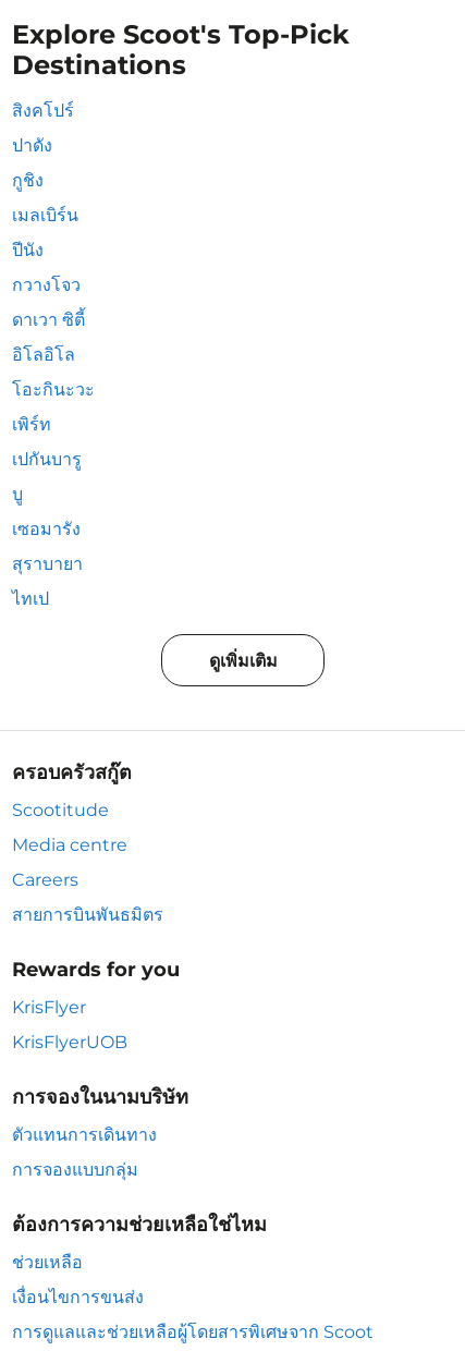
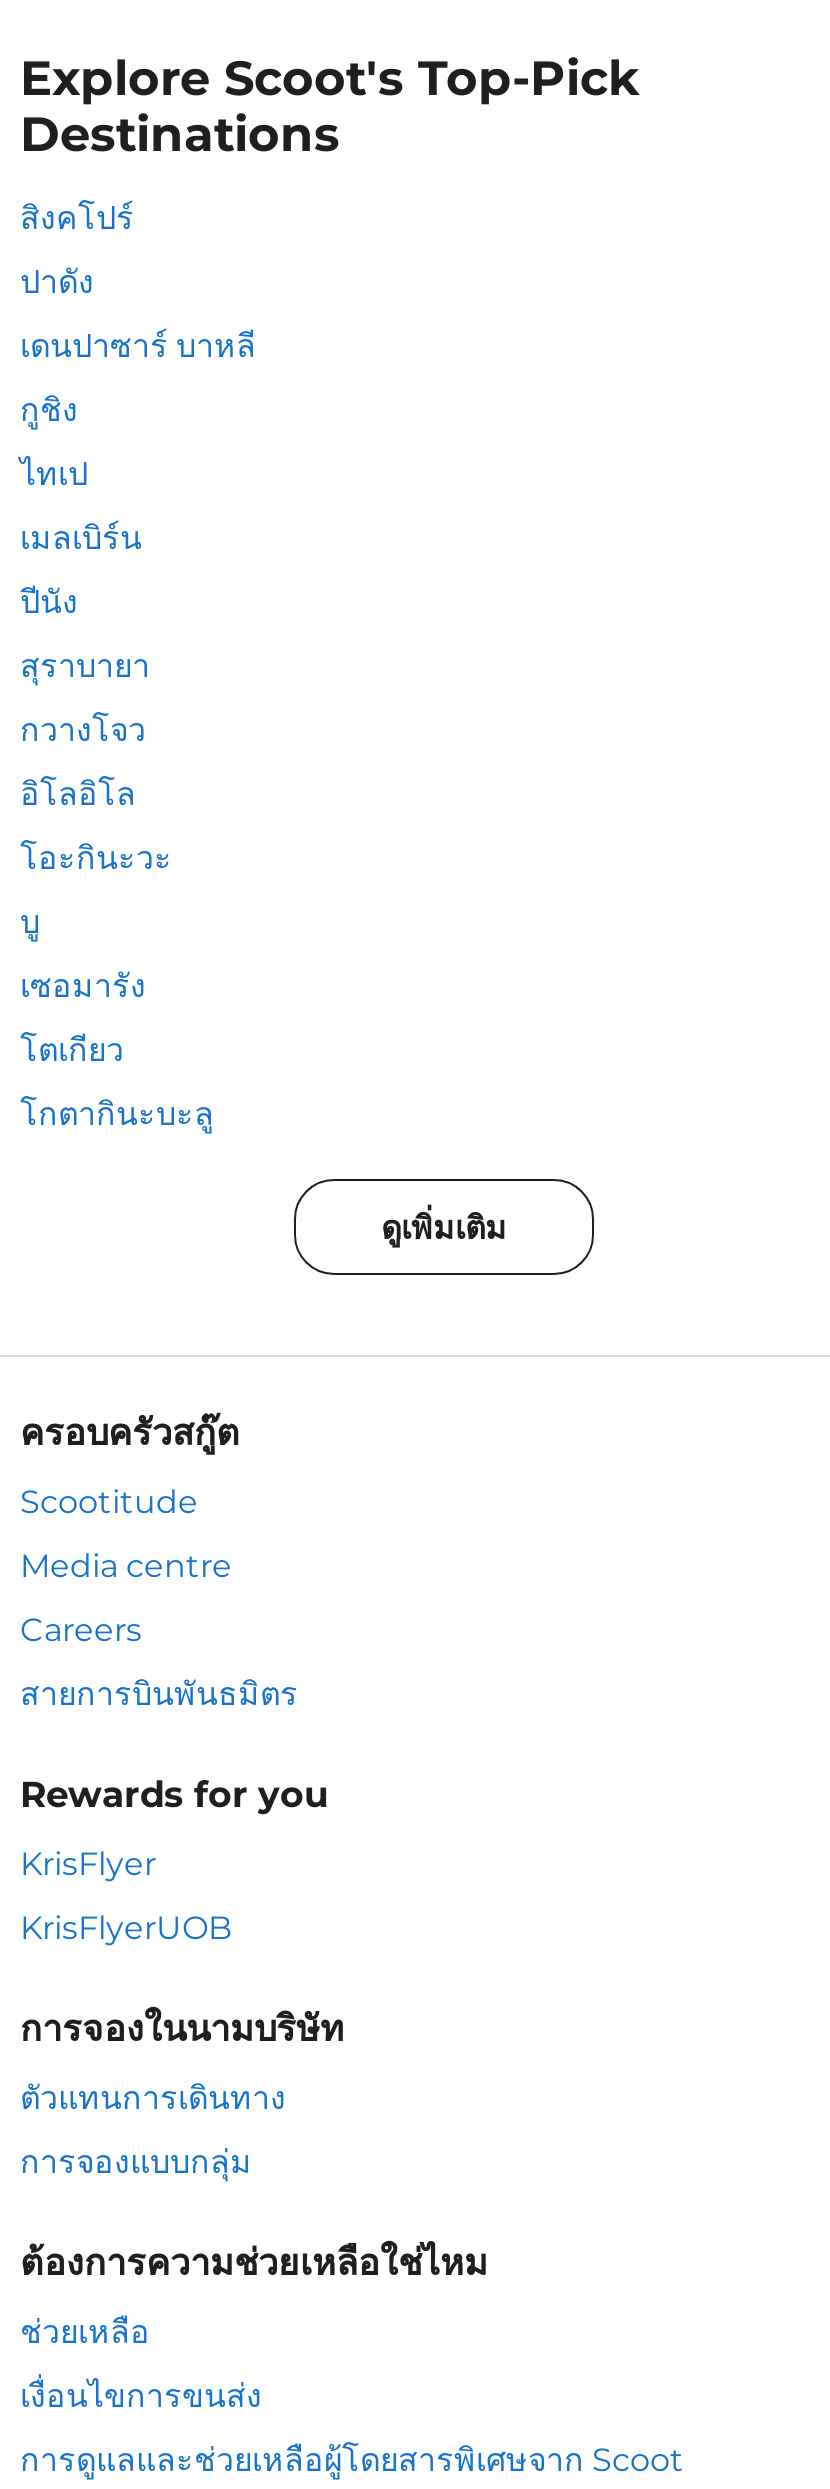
none -> [20,327,256,365] เดนปาซาร์ บาหลี
moved [12,170,44,191] -> [20,391,78,429]: กูชิง
moved [12,205,78,260] -> [20,519,142,621]: เมลเบิร์น | ปีนัง
moved [12,275,81,295] -> [20,711,146,749]: กวางโจว
[12,309,85,330] ดาเวา ซิตี้ -> none
moved [12,344,95,400] -> [20,775,172,877]: อิโลอิโล | โอะกินะวะ
[12,414,82,470] เพิร์ท | เปกันบารู -> none
none -> [20,1031,124,1069] โตเกียว
none -> [20,1095,214,1133] โกตากินะบะลู
moved [12,553,83,574] -> [20,647,150,685]: สุราบายา
moved [12,588,49,609] -> [20,455,88,493]: ไทเป

